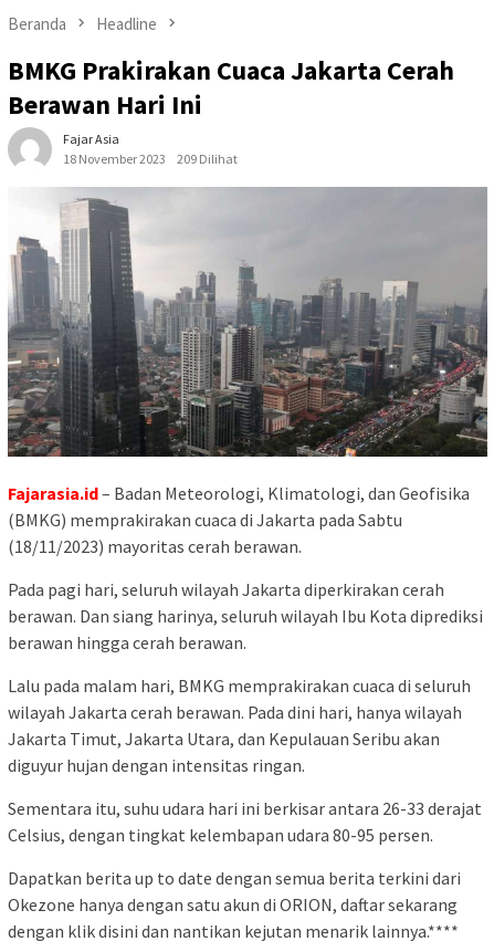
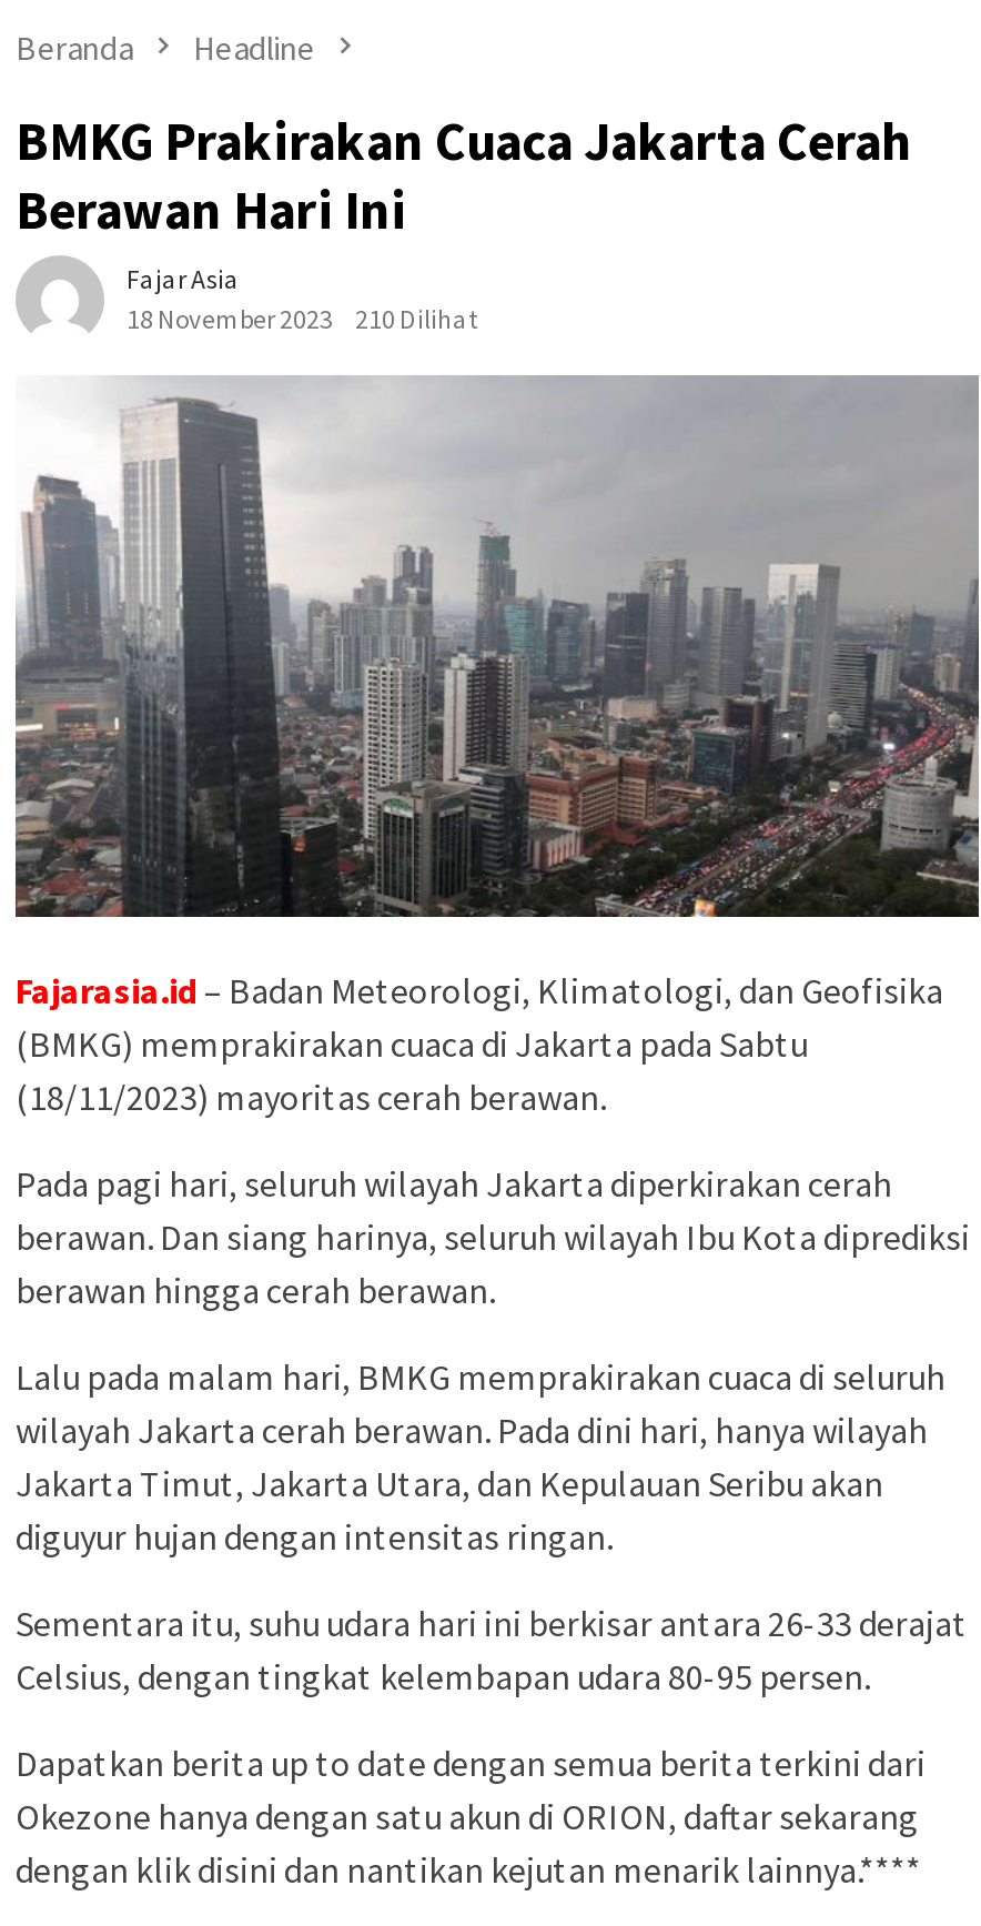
[63,151,238,167] 18 November 2023 209 Dilihat -> [127,303,477,336] 18 November 2023 210 Dilihat

